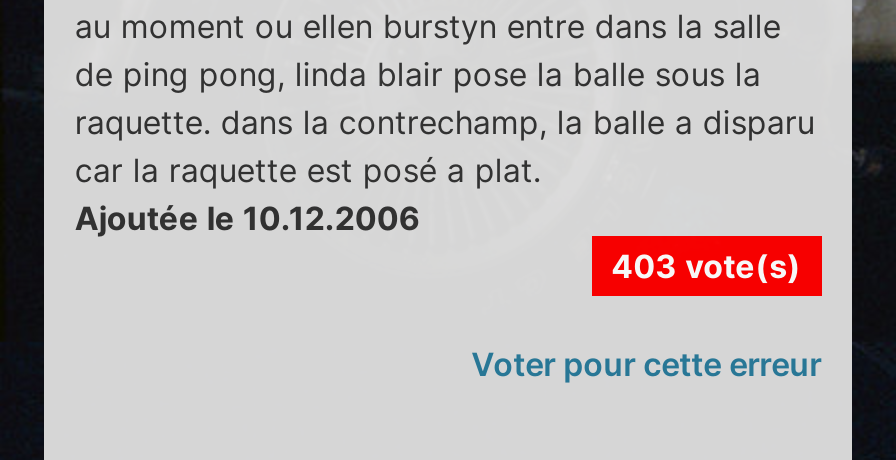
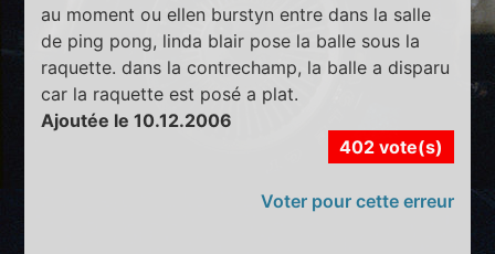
[611,245,801,285] 403 vote(s) -> [339,135,443,157] 402 vote(s)

